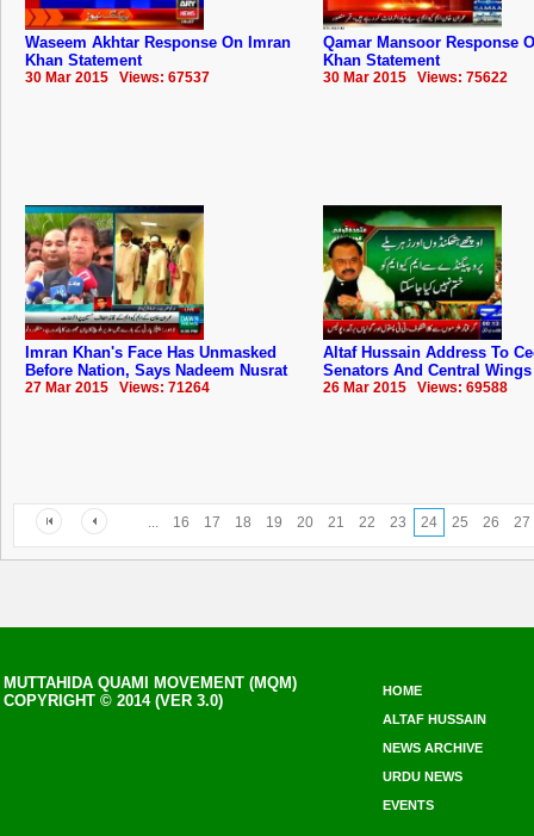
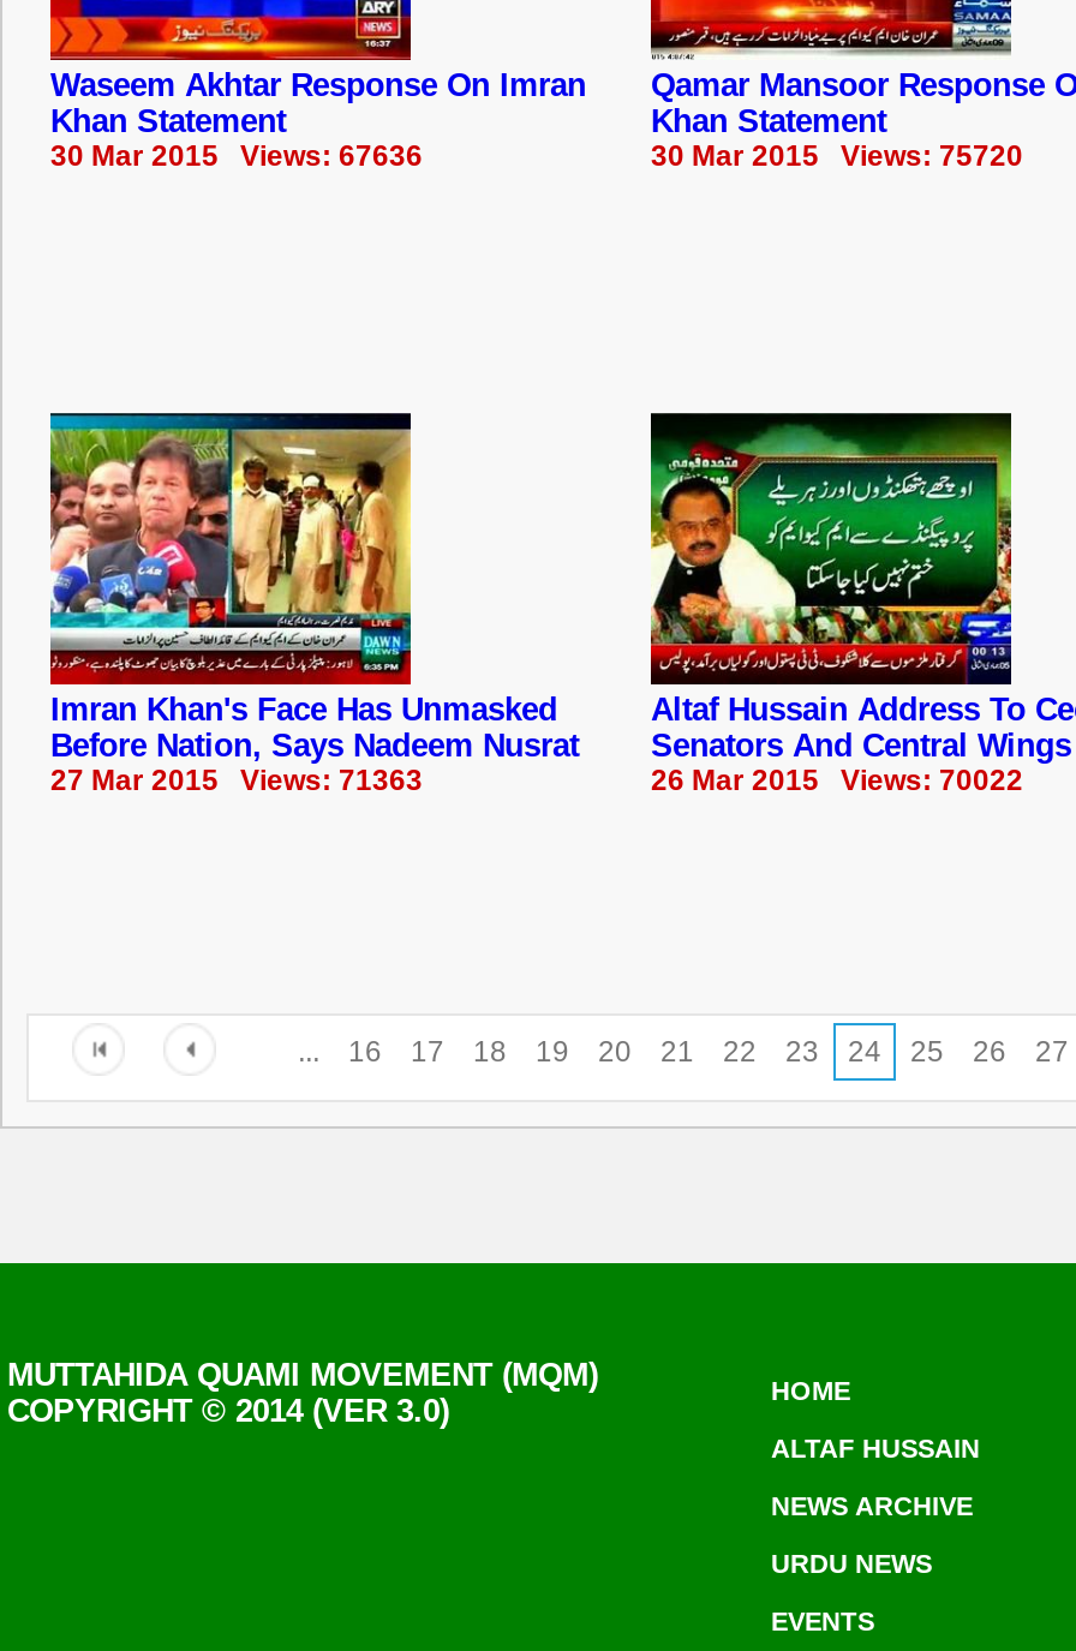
[25,69,210,85] 30 Mar 2015 Views: 67537 -> [50,138,423,172] 30 Mar 2015 Views: 67636
[323,69,508,85] 30 Mar 2015 Views: 75622 -> [651,138,1023,172] 30 Mar 2015 Views: 75720
[25,379,210,395] 27 Mar 2015 Views: 71264 -> [50,762,423,796] 27 Mar 2015 Views: 71363
[323,379,508,395] 26 Mar 2015 Views: 69588 -> [651,762,1023,796] 26 Mar 2015 Views: 70022

